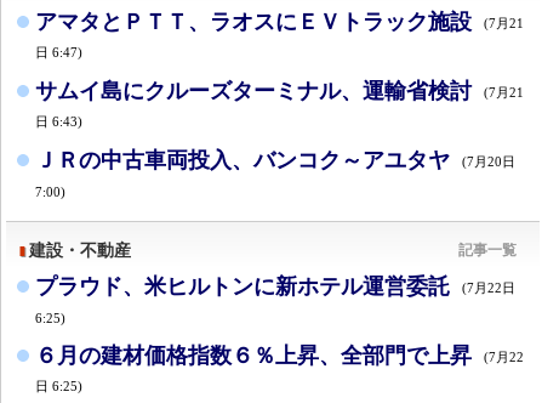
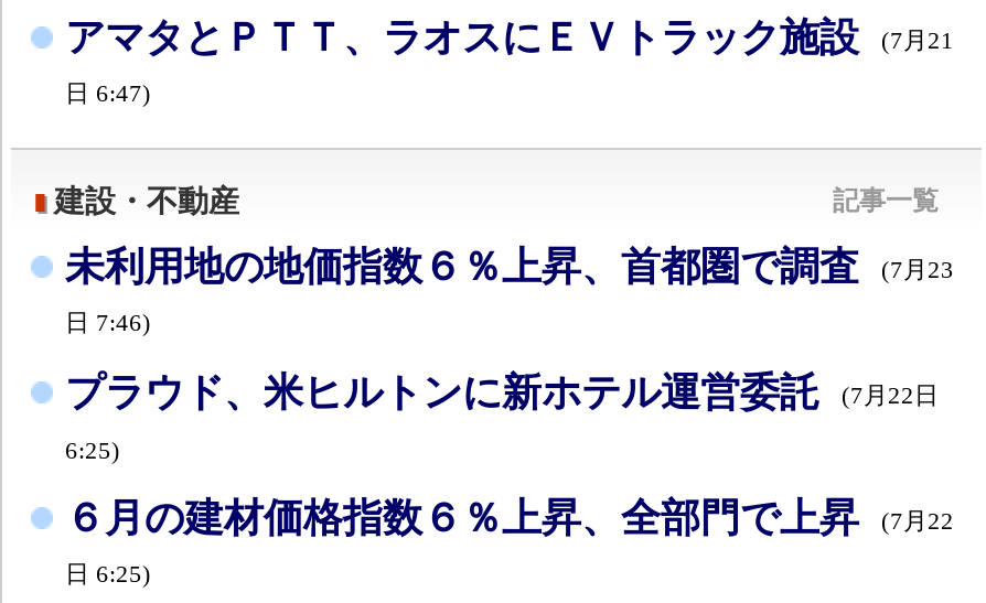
[36,79,524,199] サムイ島にクルーズターミナル、運輸省検討 | (7月21 | 日 6:43) | ＪＲの中古車両投入、バンコク～アユタヤ | (7月20日 | 7:00) -> none
moved [30,241,516,260] -> [54,185,939,218]: 建設・不動産 | 記事一覧
none -> [65,244,954,336] 未利用地の地価指数６％上昇、首都圏で調査 | (7月23 | 日 7:46)

